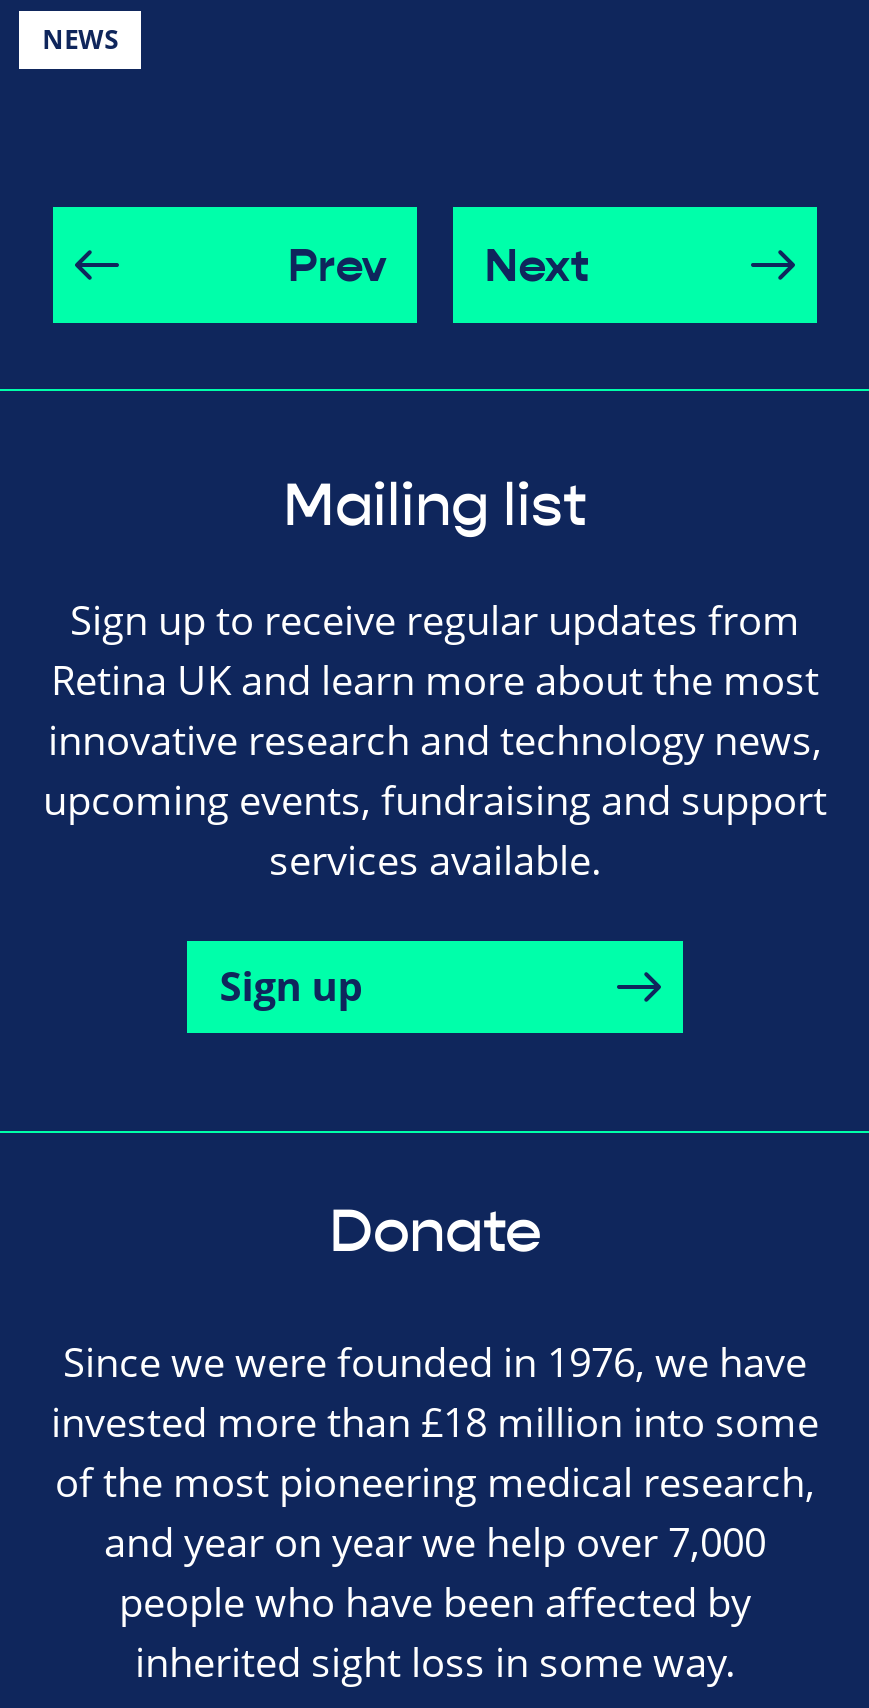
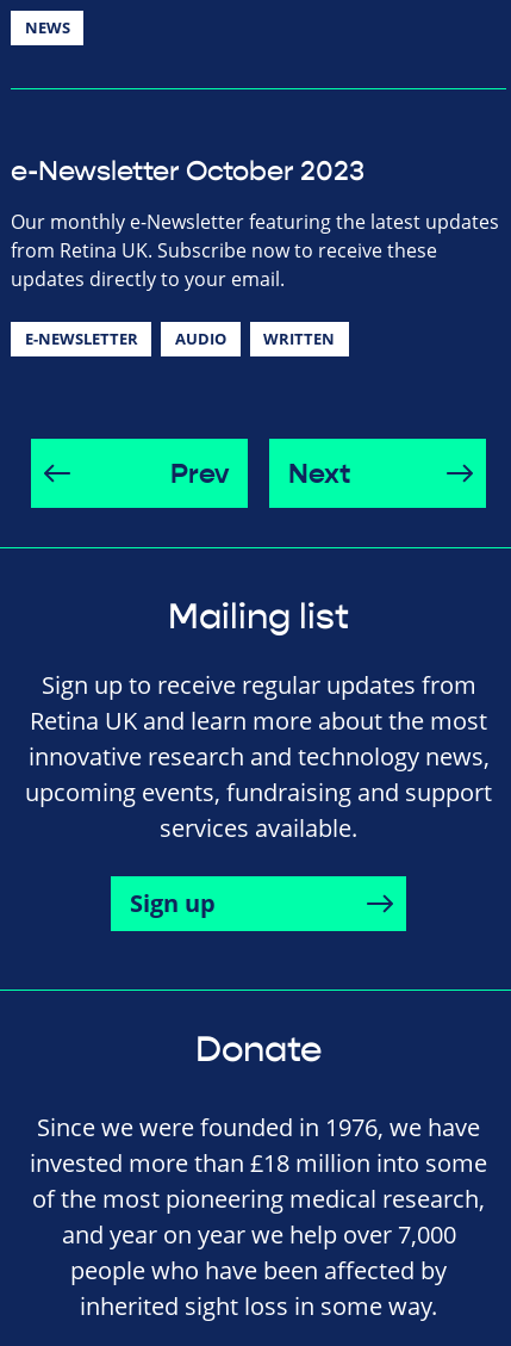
none -> [11,154,499,349] e-Newsletter October 2023 | Our monthly e-Newsletter featuring the latest updates | from Retina UK. Subscribe now to receive these | updates directly to your email. | E-NEWSLETTER | AUDIO | WRITTEN

